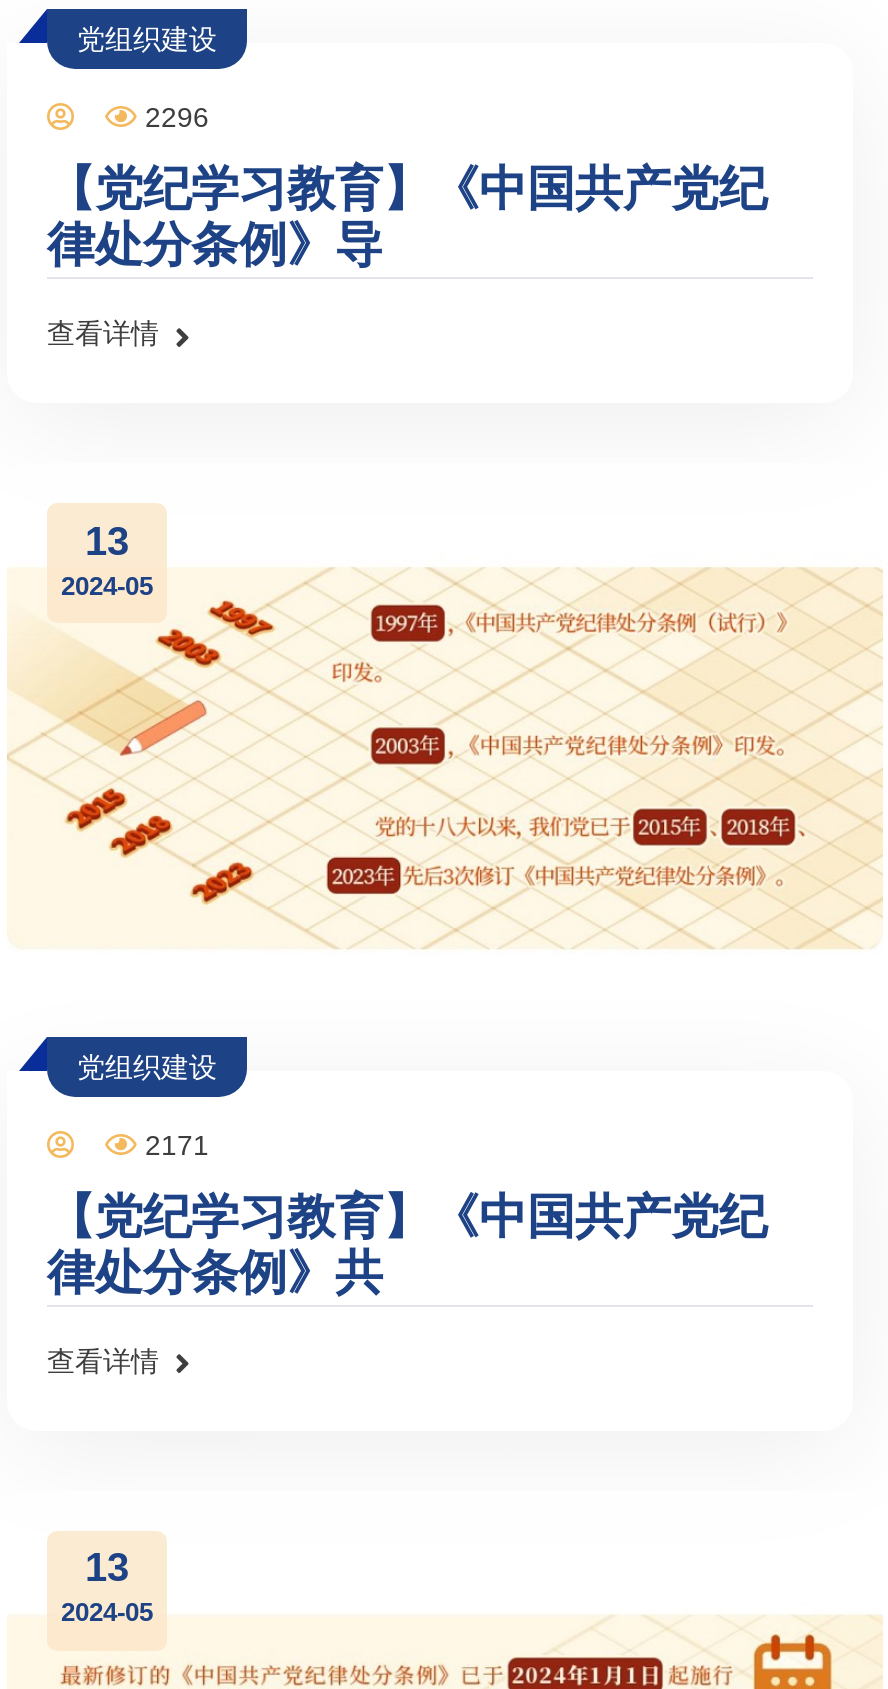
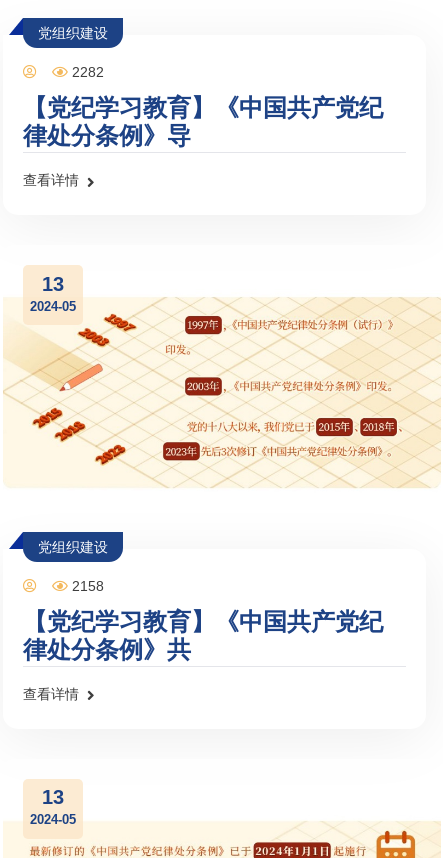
[137,102,209,134] 2296 -> [68,64,104,80] 2282
[137,1129,209,1161] 2171 -> [68,578,104,594] 2158

